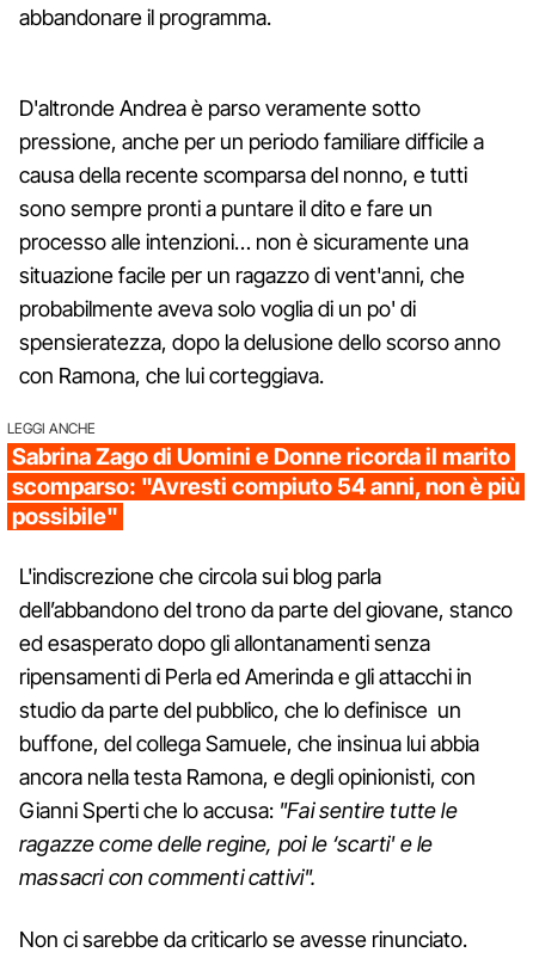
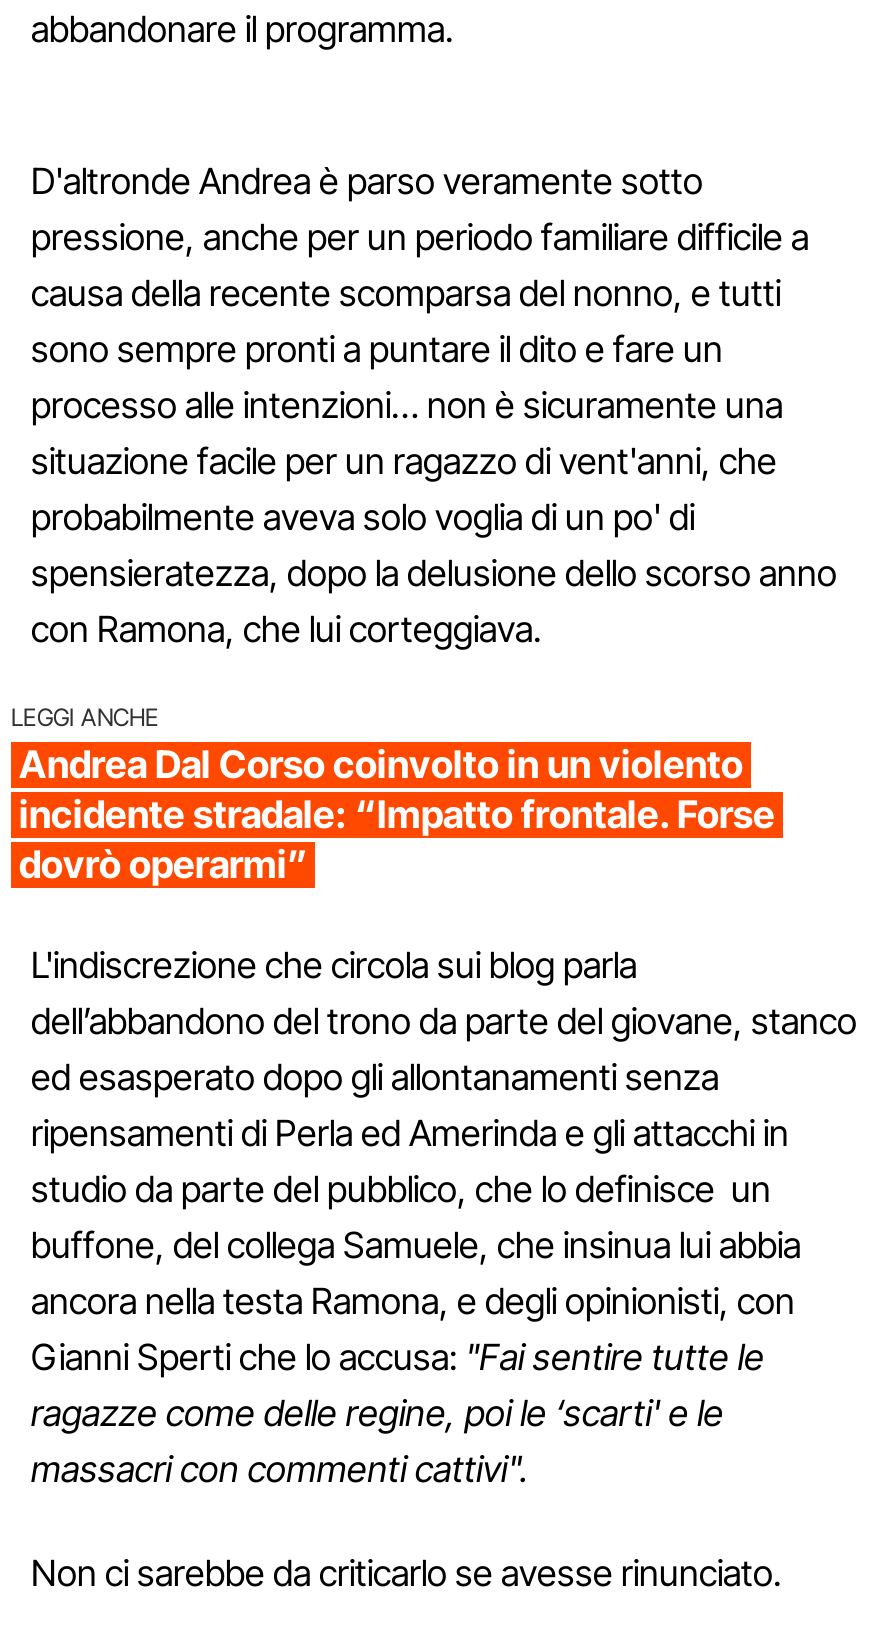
[12,443,520,530] Sabrina Zago di Uomini e Donne ricorda il marito | scomparso: "Avresti compiuto 54 anni, non è più | possibile" -> [19,742,775,888] Andrea Dal Corso coinvolto in un violento | incidente stradale: “Impatto frontale. Forse | dovrò operarmi”

